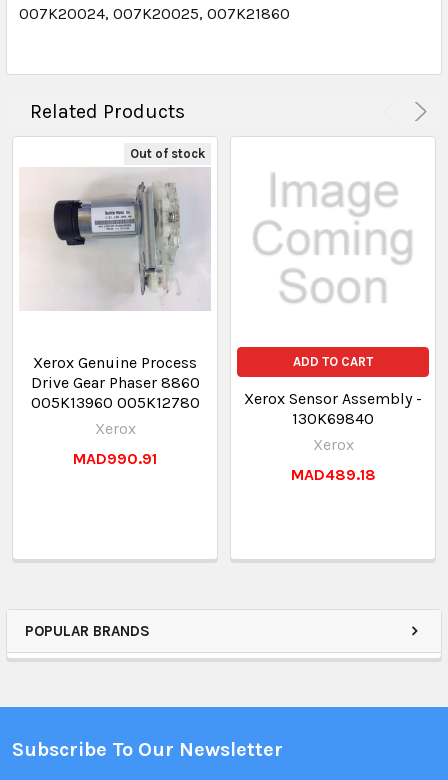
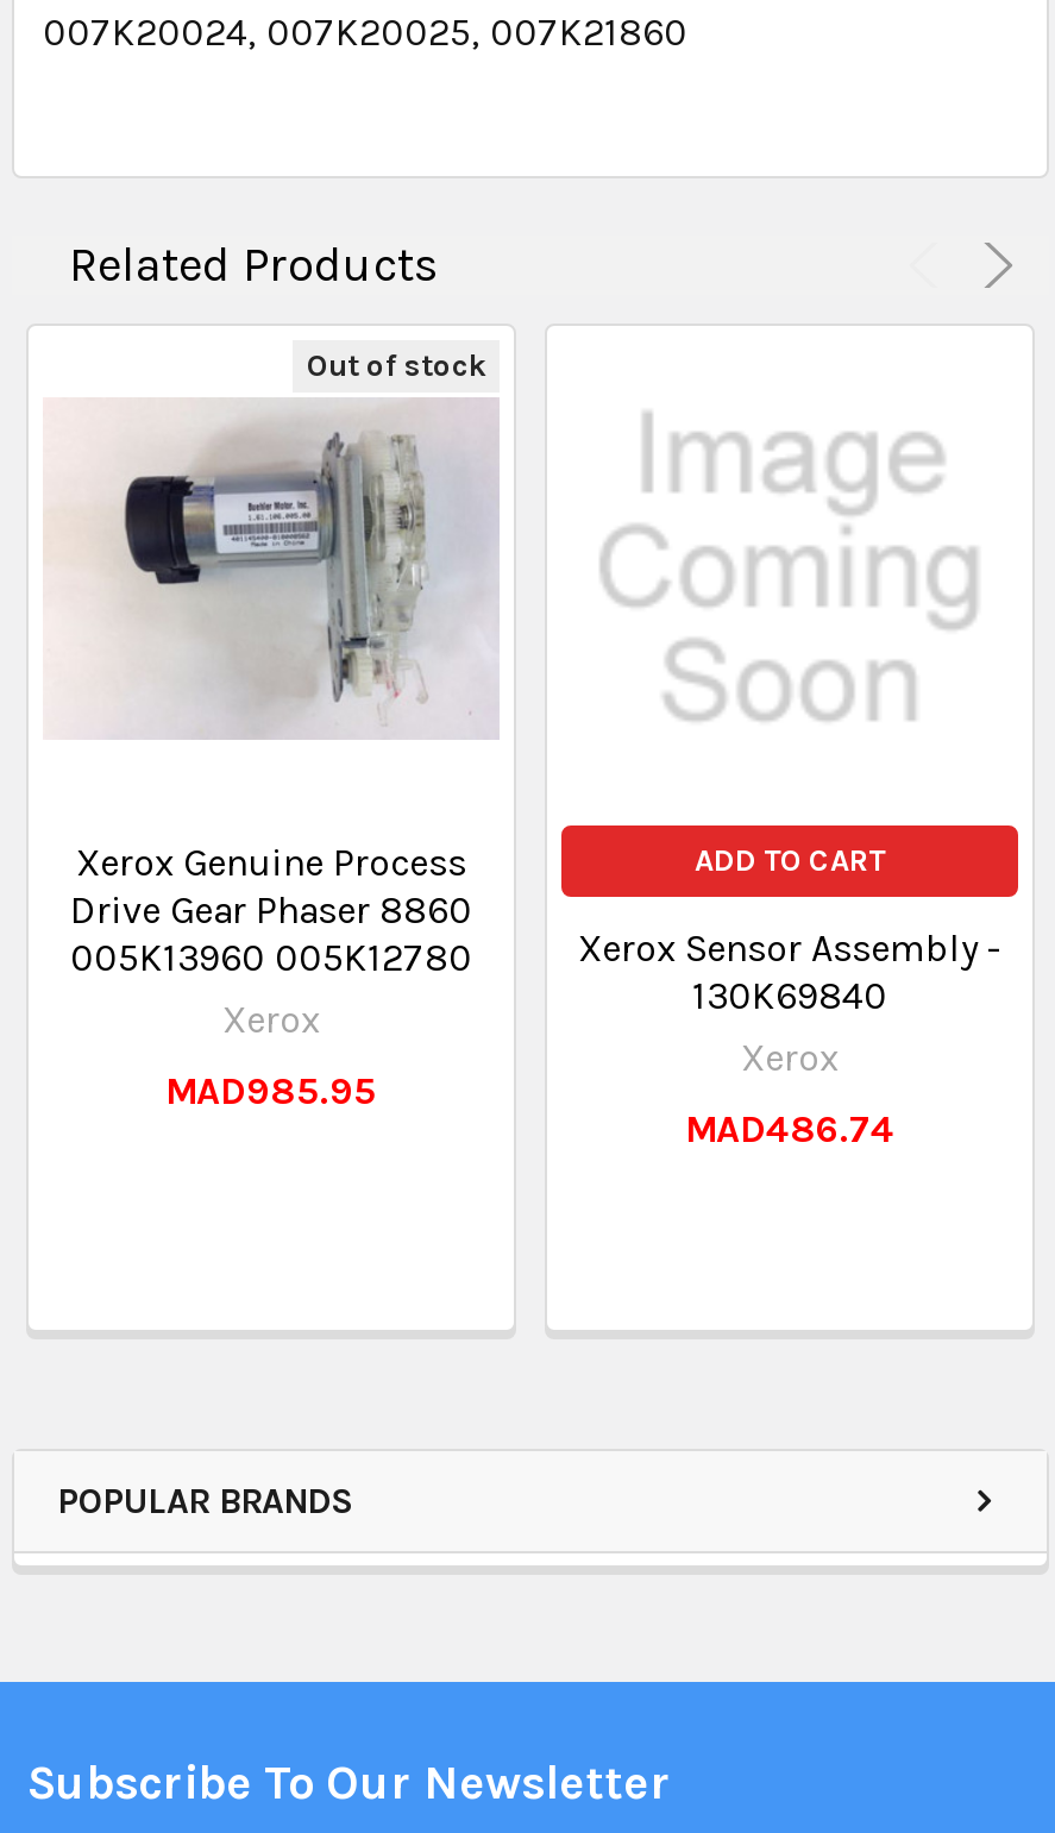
[73,449,157,468] MAD990.91 -> [165,1068,377,1113] MAD985.95
[290,465,375,484] MAD489.18 -> [685,1106,894,1151] MAD486.74

